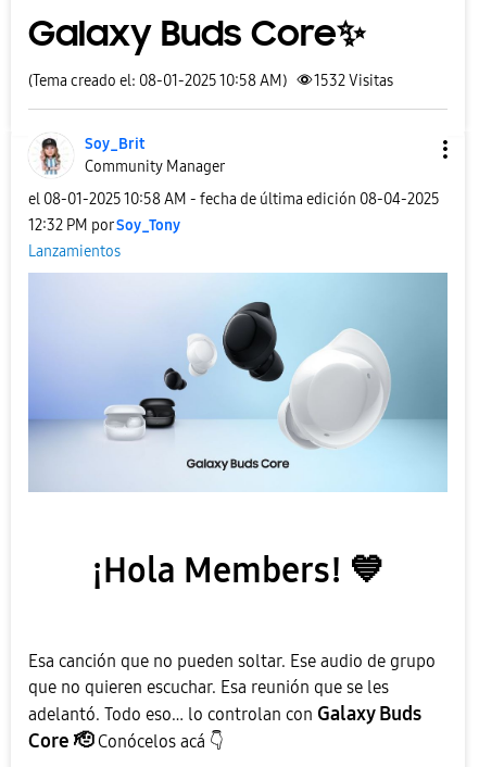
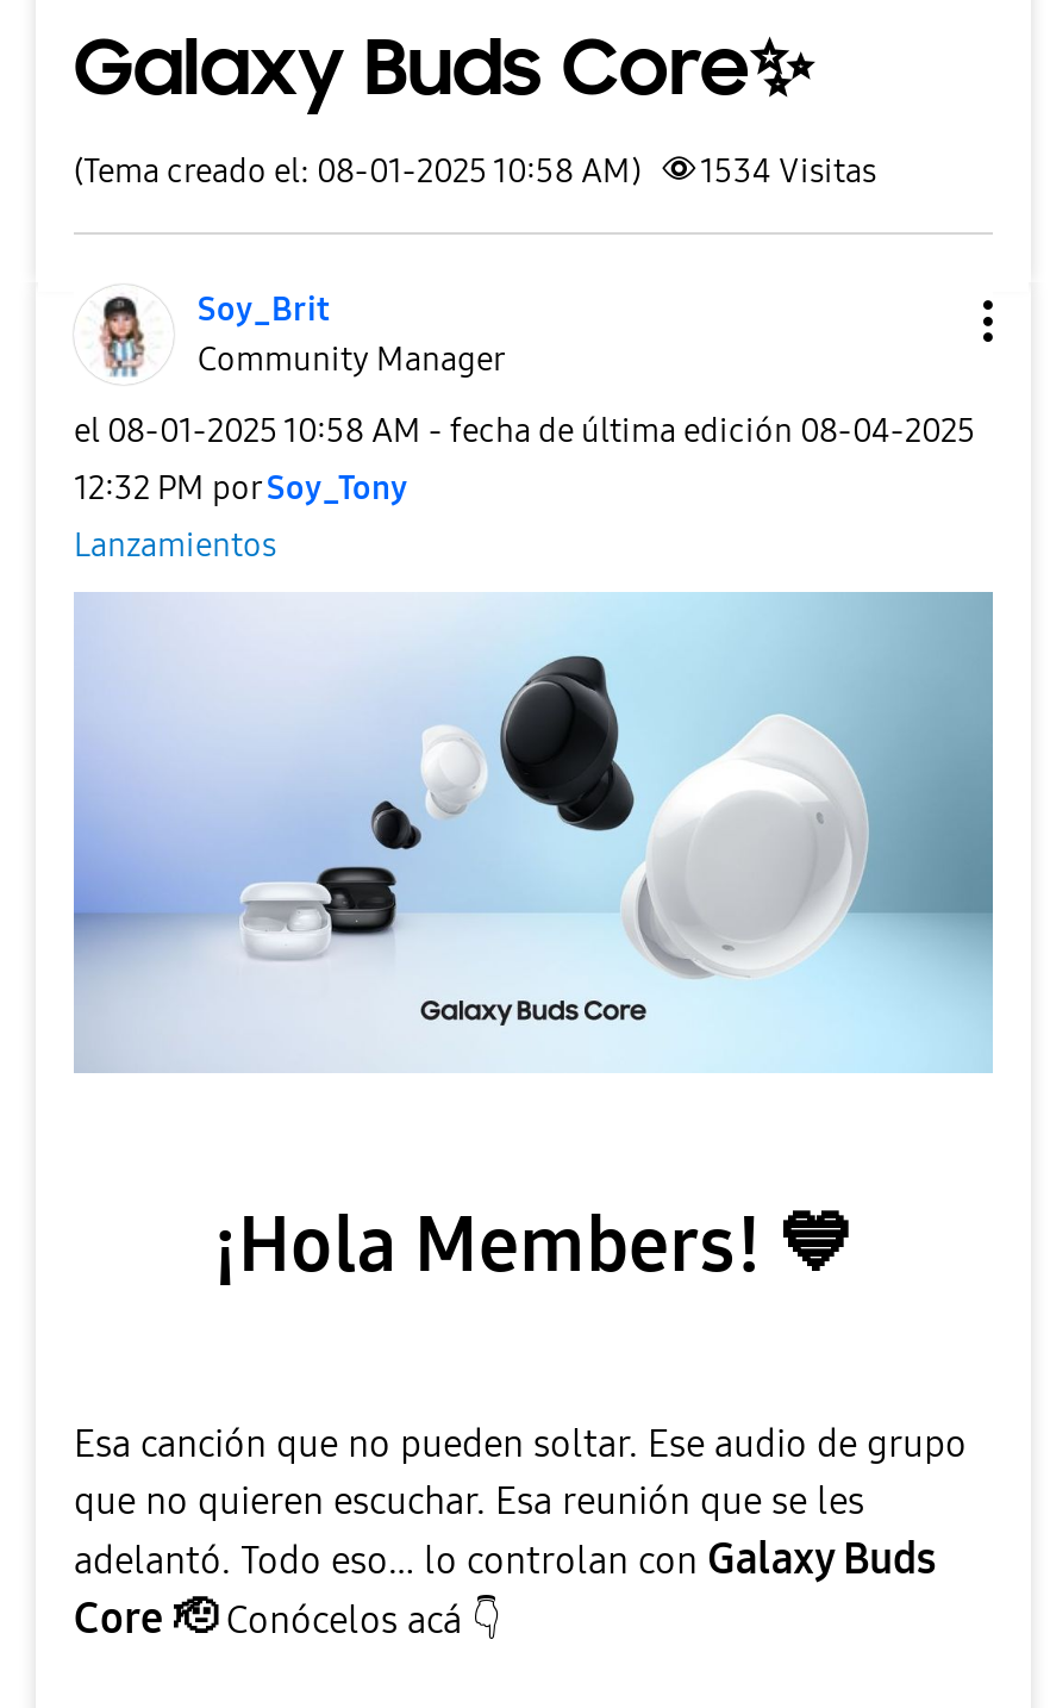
[28,72,393,90] (Tema creado el: 08-01-2025 10:58 AM) 1532 Visitas -> [74,151,876,192] (Tema creado el: 08-01-2025 10:58 AM) 1534 Visitas

